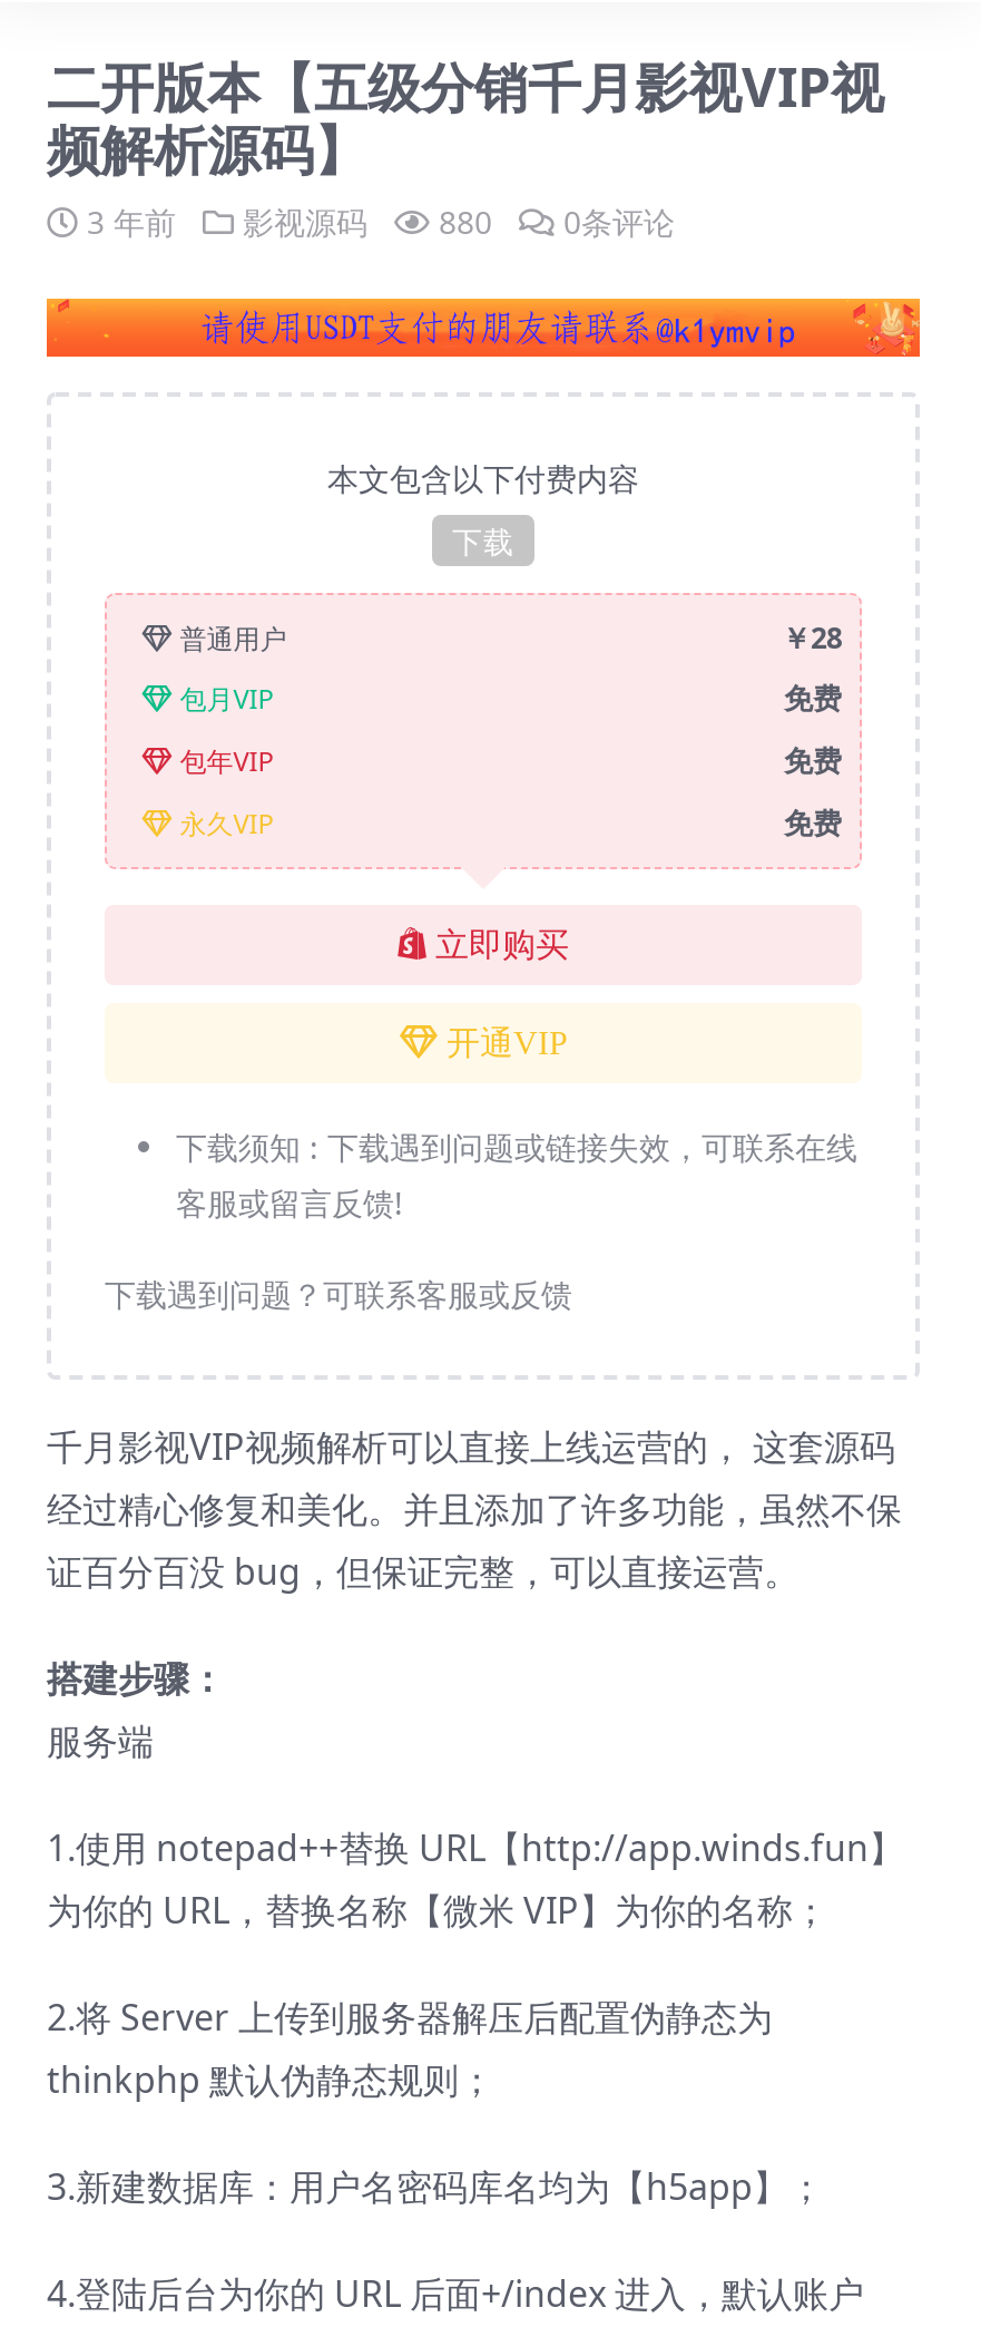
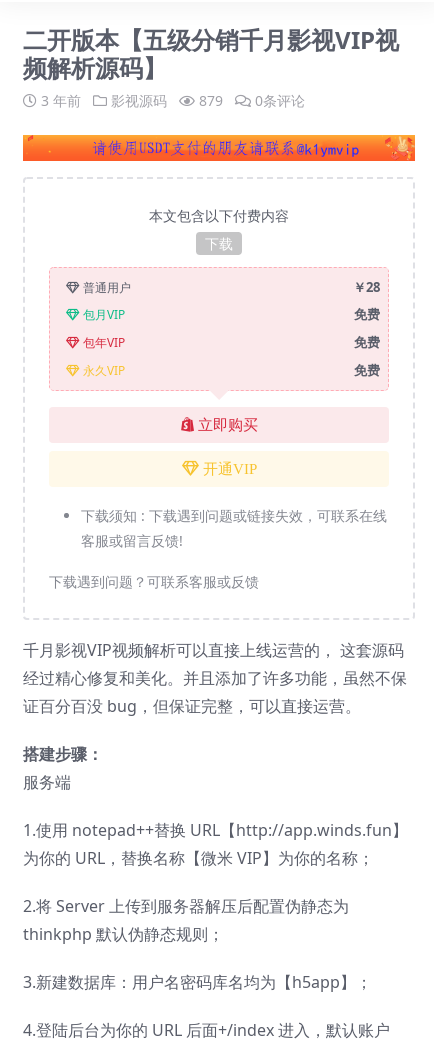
[87,201,675,243] 3 年前 影视源码 880 0条评论 -> [41,91,305,110] 3 年前 影视源码 879 0条评论

